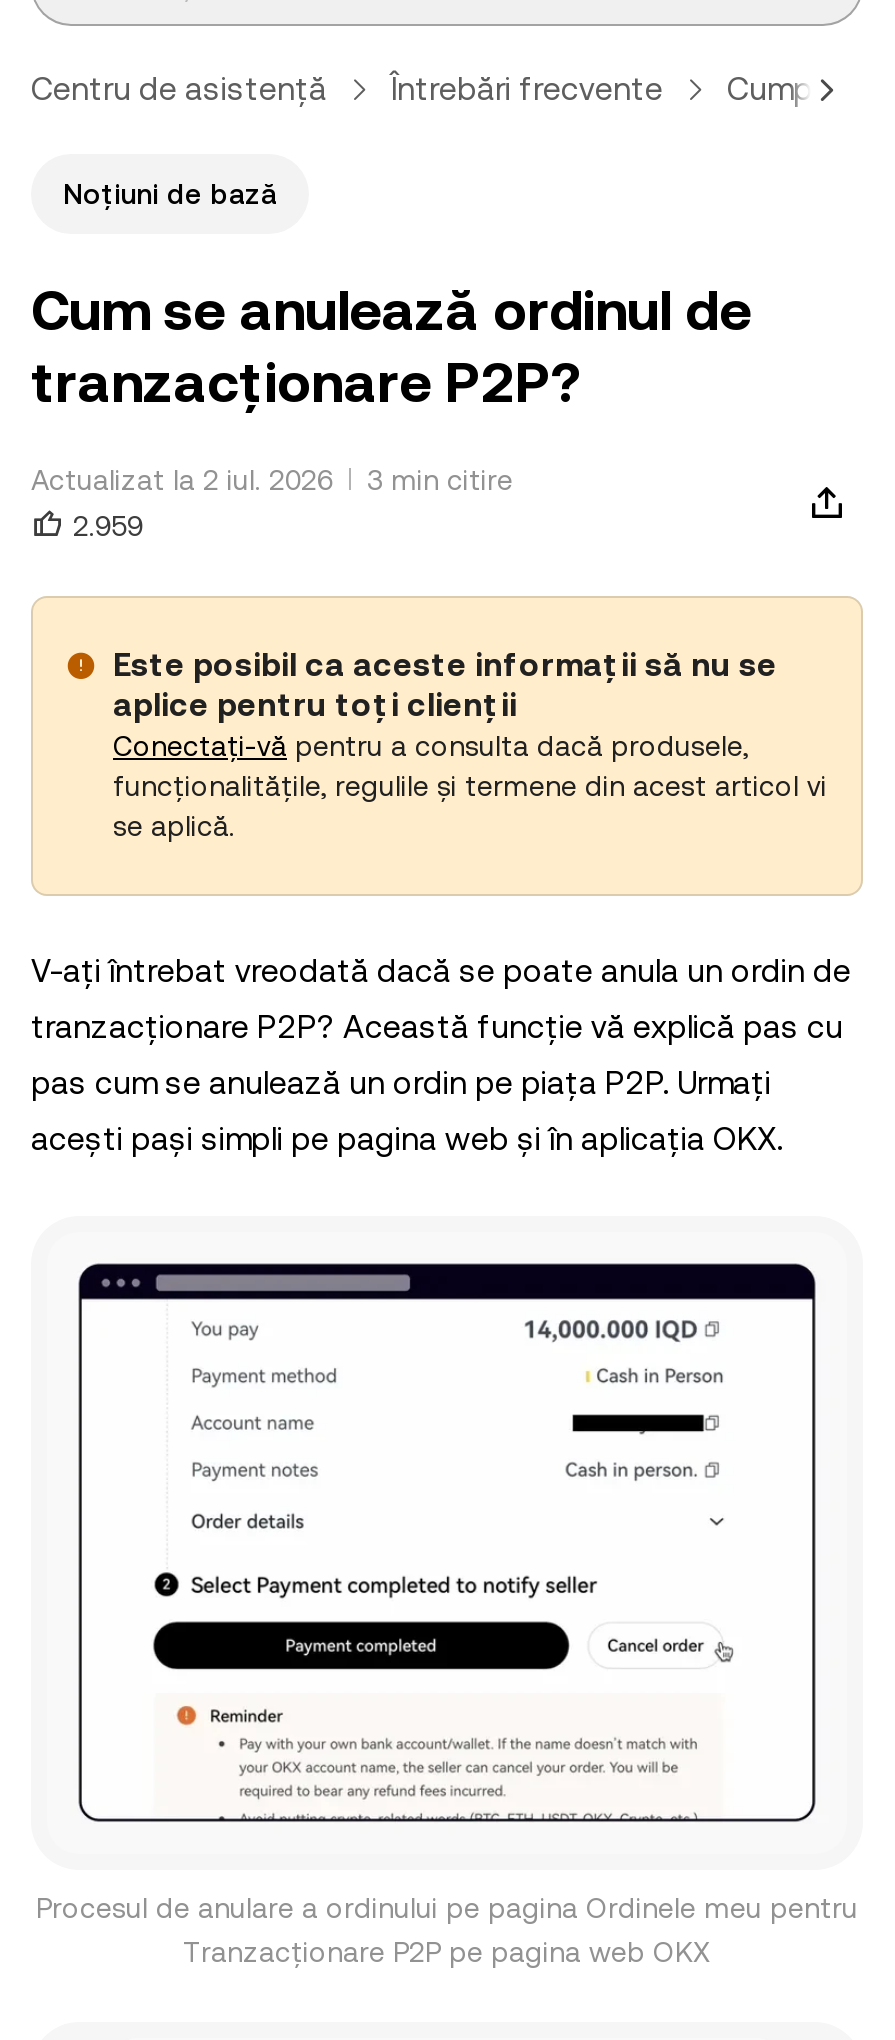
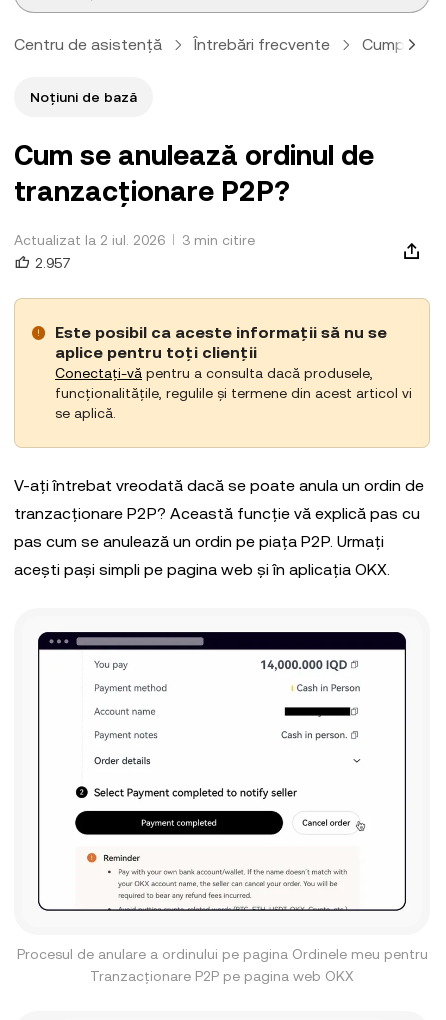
[73,509,143,541] 2.959 -> [35,254,70,270] 2.957

